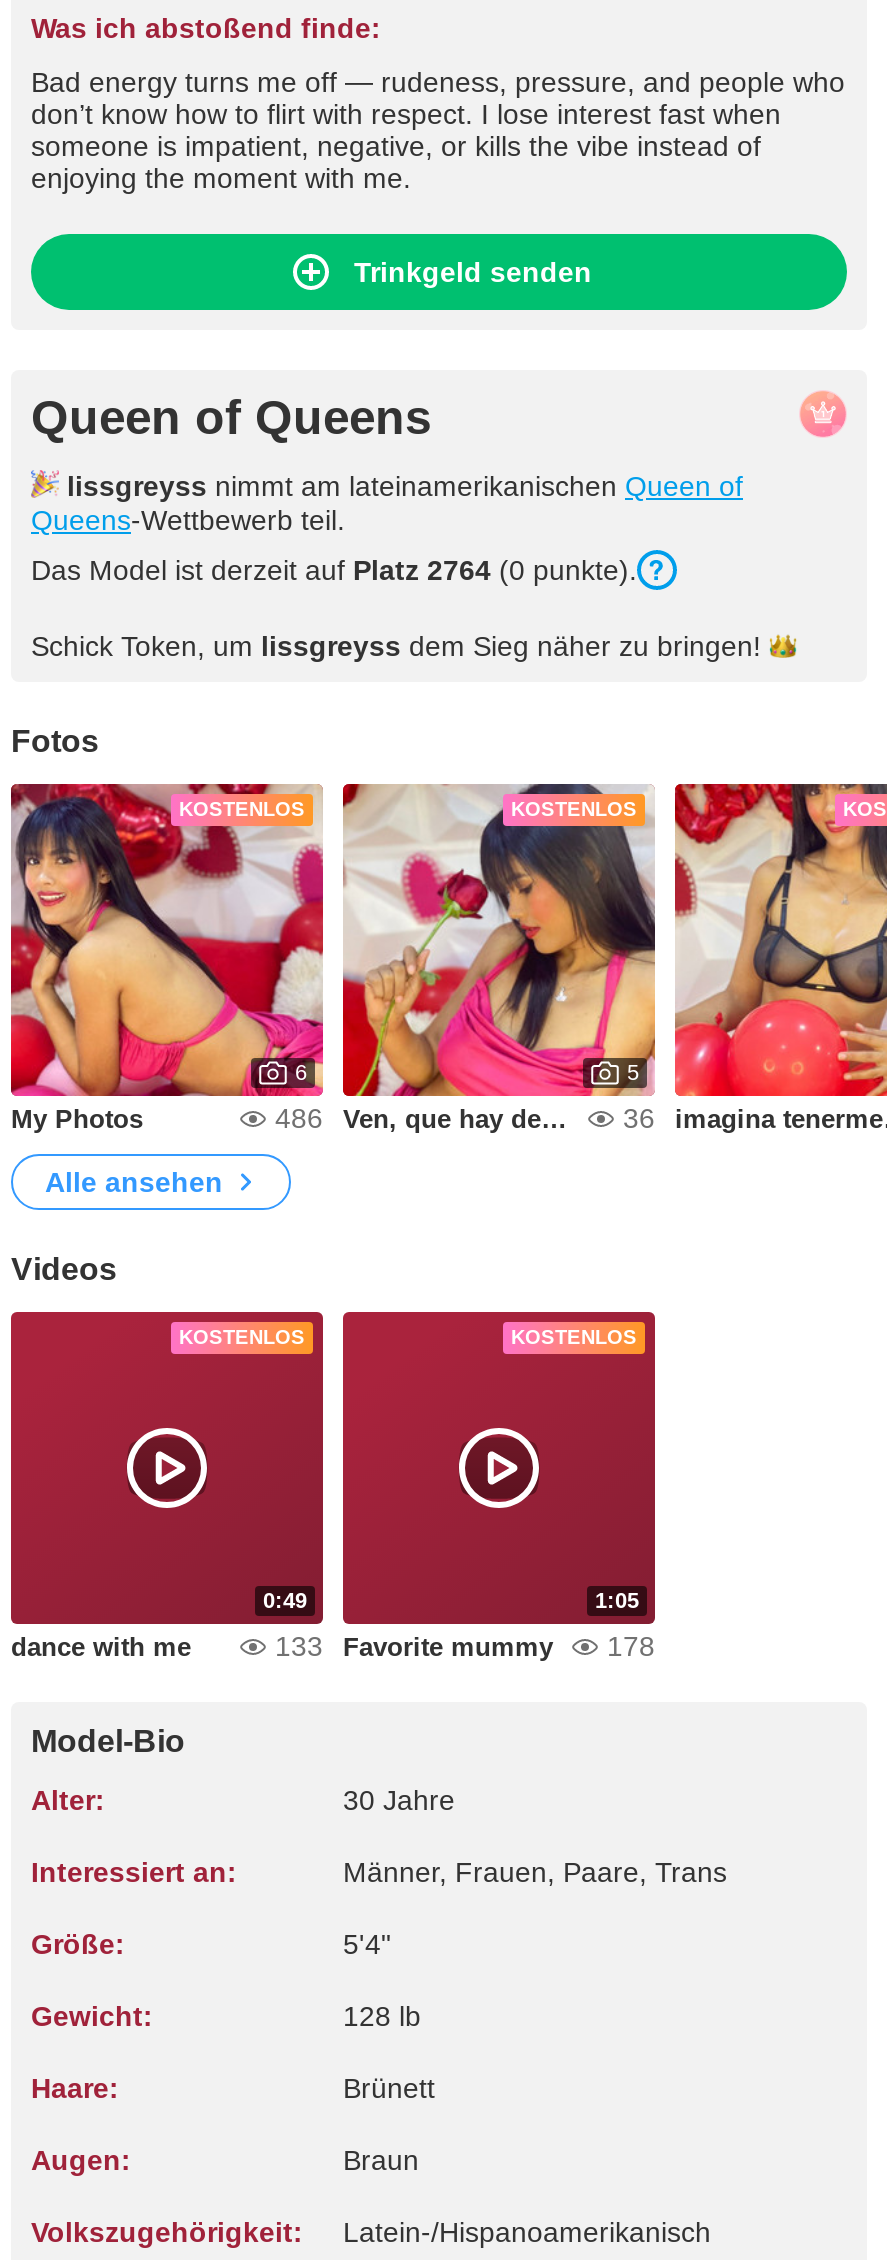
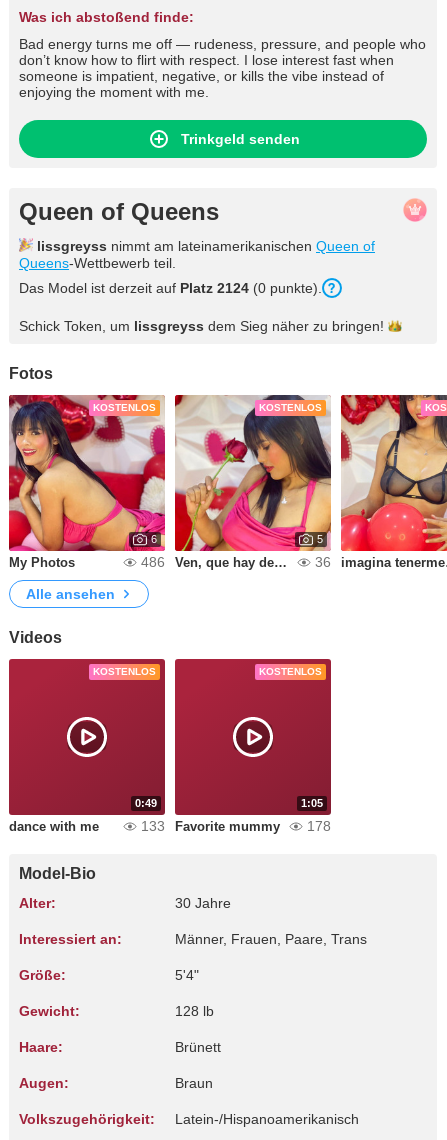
[31,554,637,586] Das Model ist derzeit auf Platz 2764 (0 punkte). -> [19,280,322,296] Das Model ist derzeit auf Platz 2124 (0 punkte).

